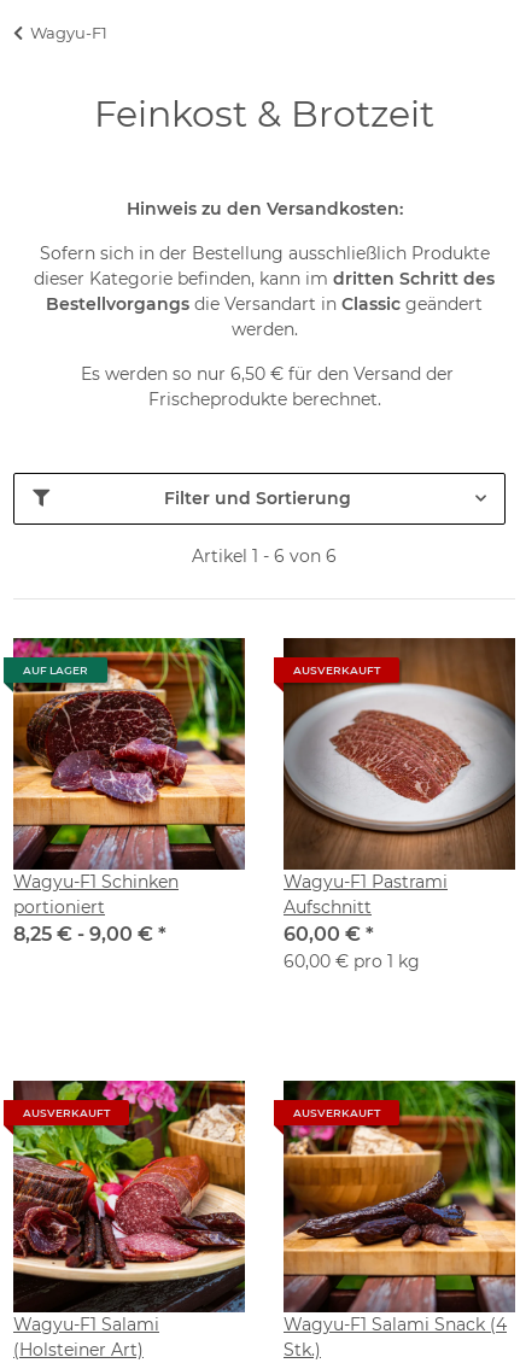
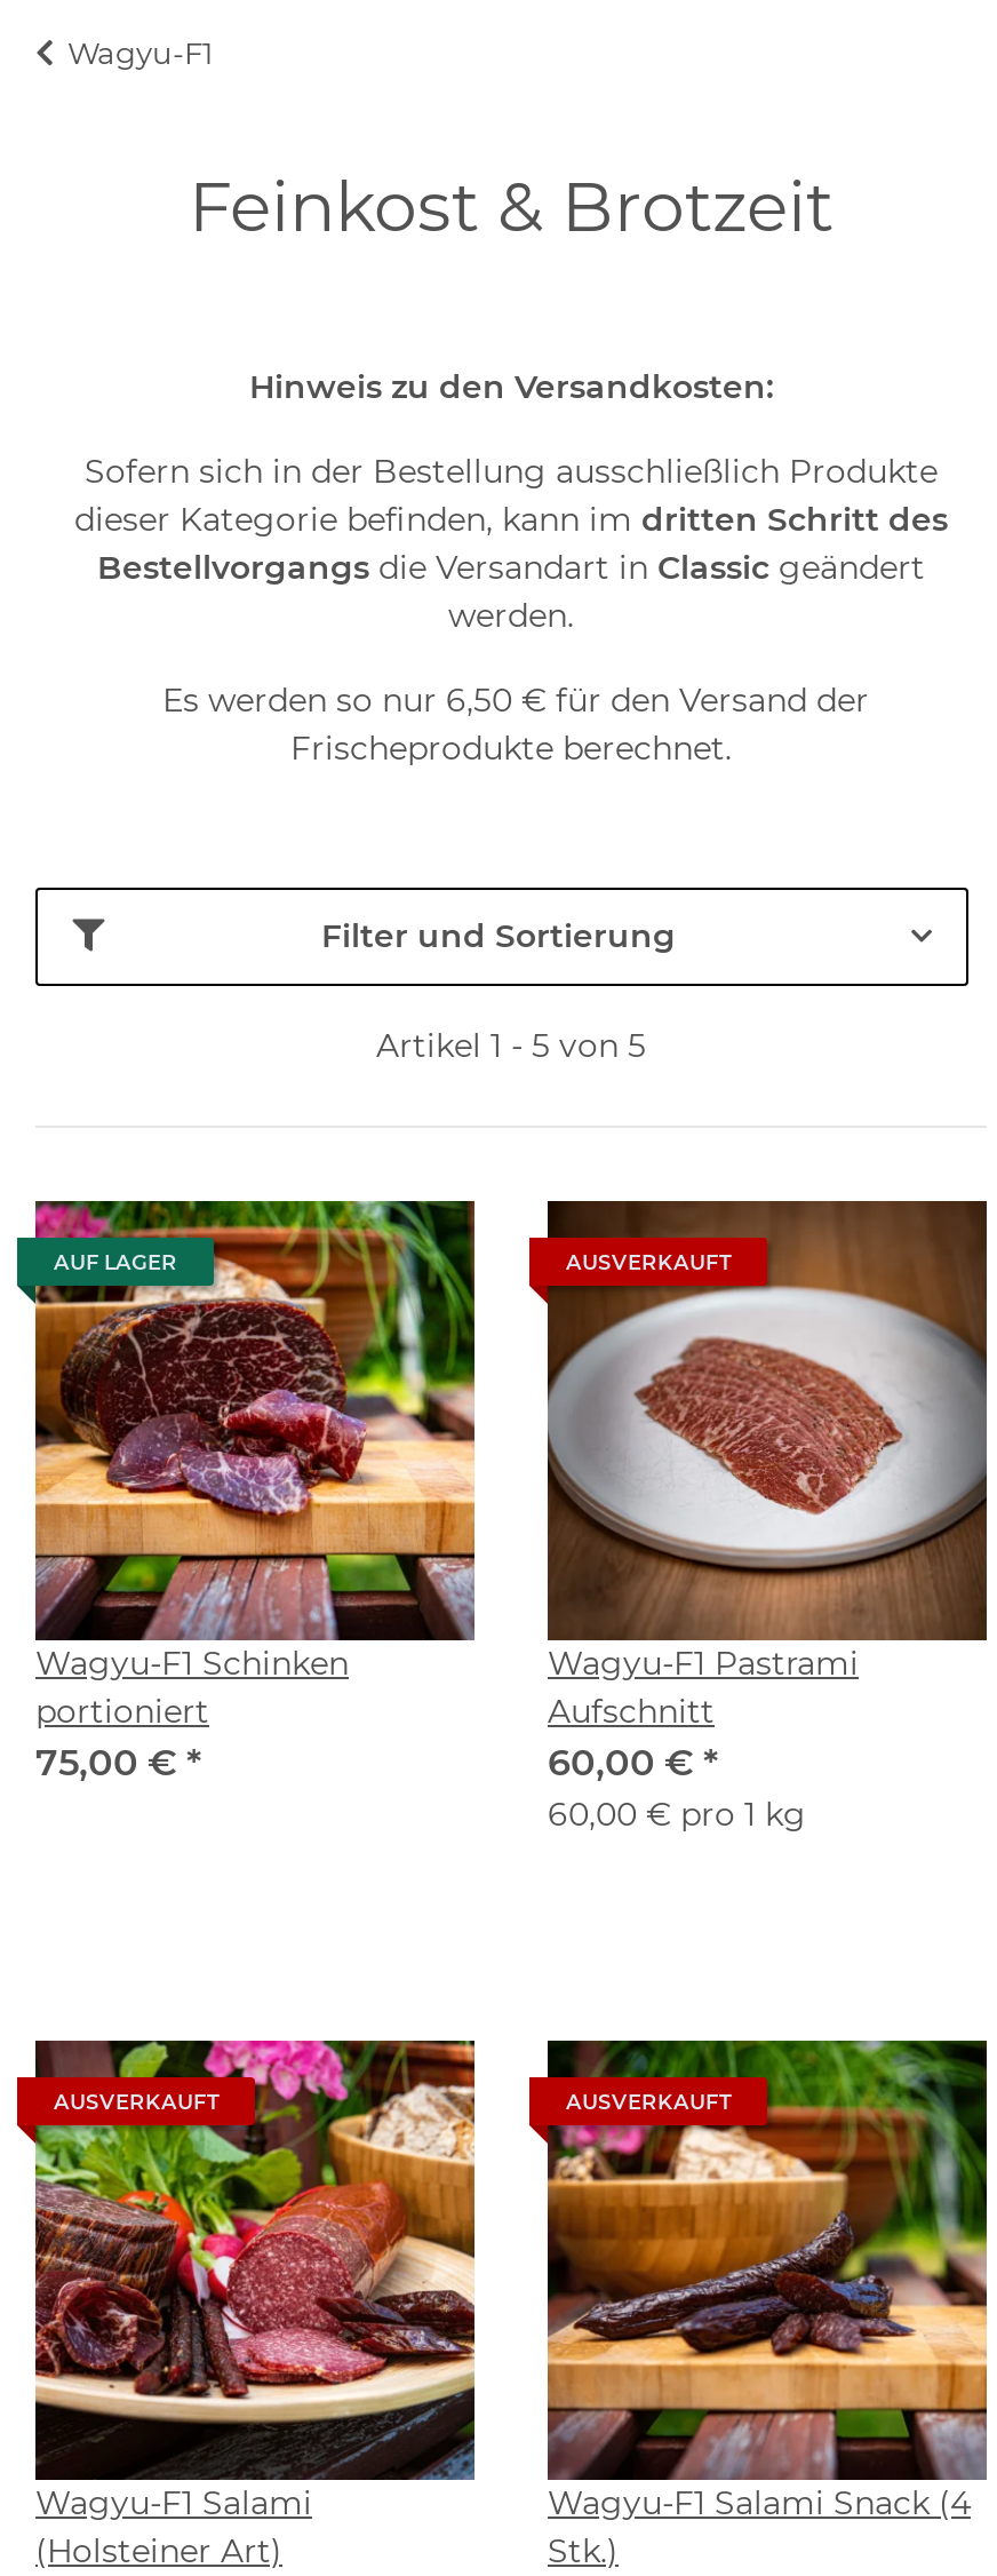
[192,545,337,567] Artikel 1 - 6 von 6 -> [376,1024,646,1066] Artikel 1 - 5 von 5
[13,922,166,945] 8,25 € - 9,00 €* -> [35,1741,202,1784] 75,00 €*

